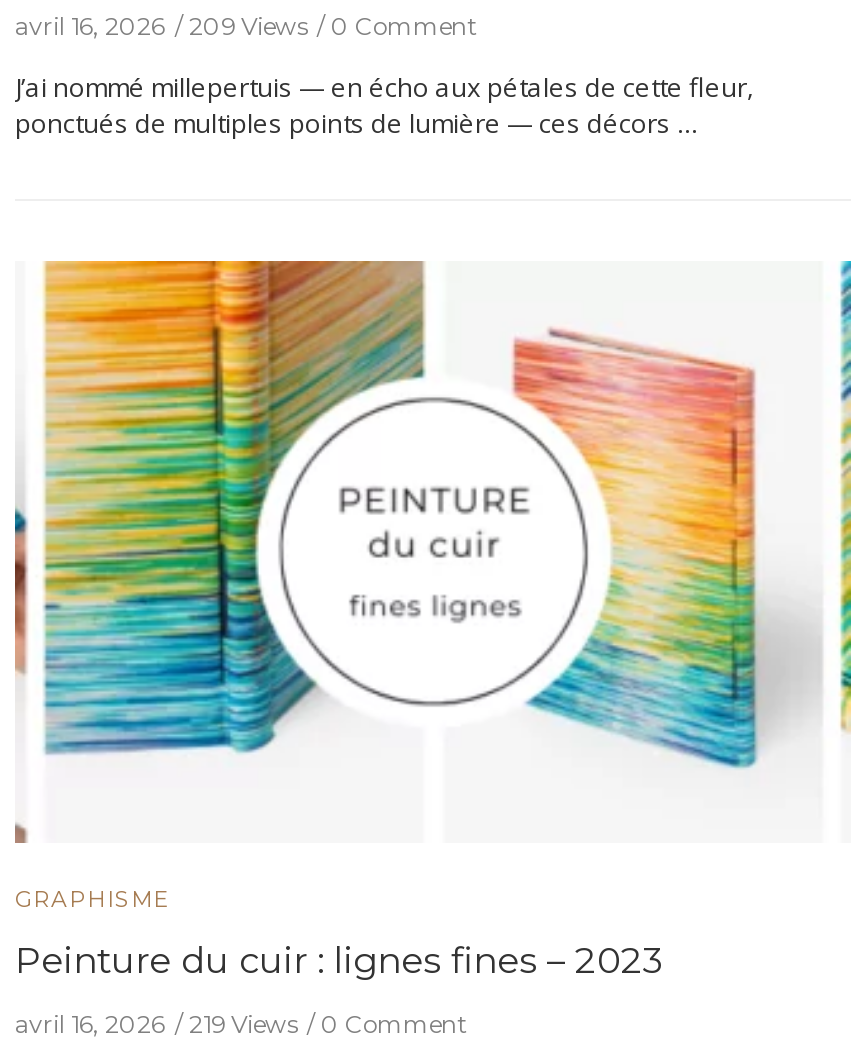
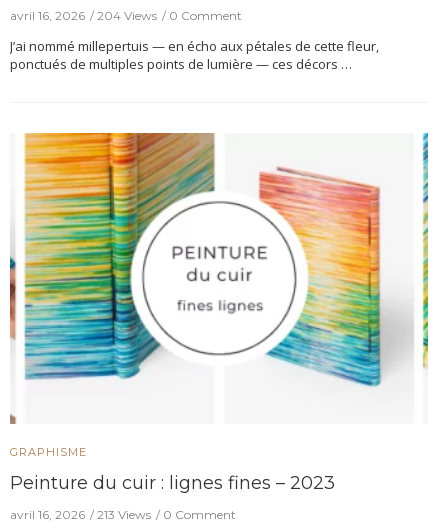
[15,11,477,41] avril 16, 2026 209 Views 0 Comment -> [10,8,242,23] avril 16, 2026 204 Views 0 Comment
[15,1010,467,1040] avril 16, 2026 219 Views 0 Comment -> [10,507,236,522] avril 16, 2026 213 Views 0 Comment

